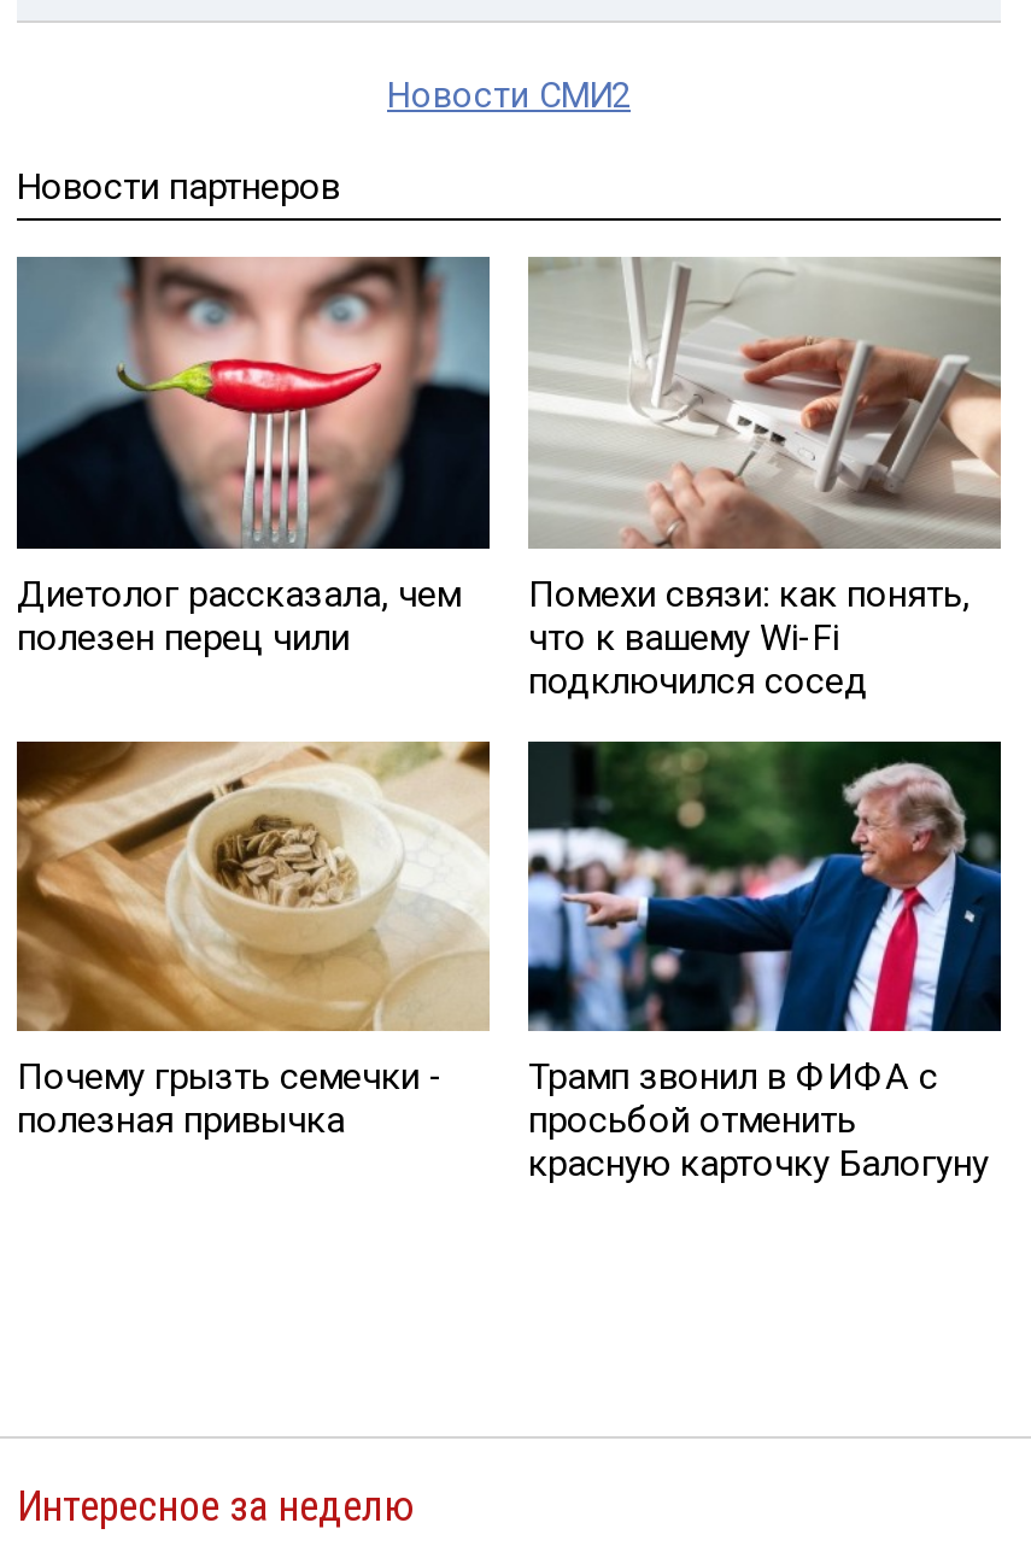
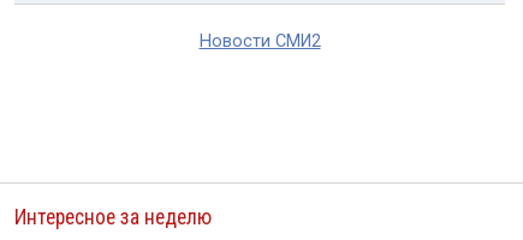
[17,165,340,208] Новости партнеров -> none
[14,254,492,659] [image] | Диетолог рассказала, чем | полезен перец чили -> none
[526,254,1003,702] [image] | Помехи связи: как понять, | что к вашему Wi-Fi | подключился сосед -> none
[14,739,492,1143] [image] | Почему грызть семечки - | полезная привычка -> none
[526,739,1003,1187] [image] | Трамп звонил в ФИФА с | просьбой отменить | красную карточку Балогуну -> none

